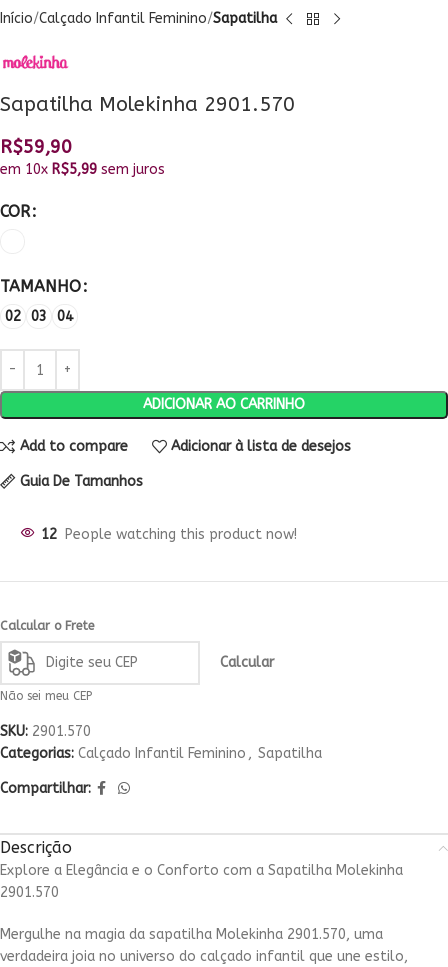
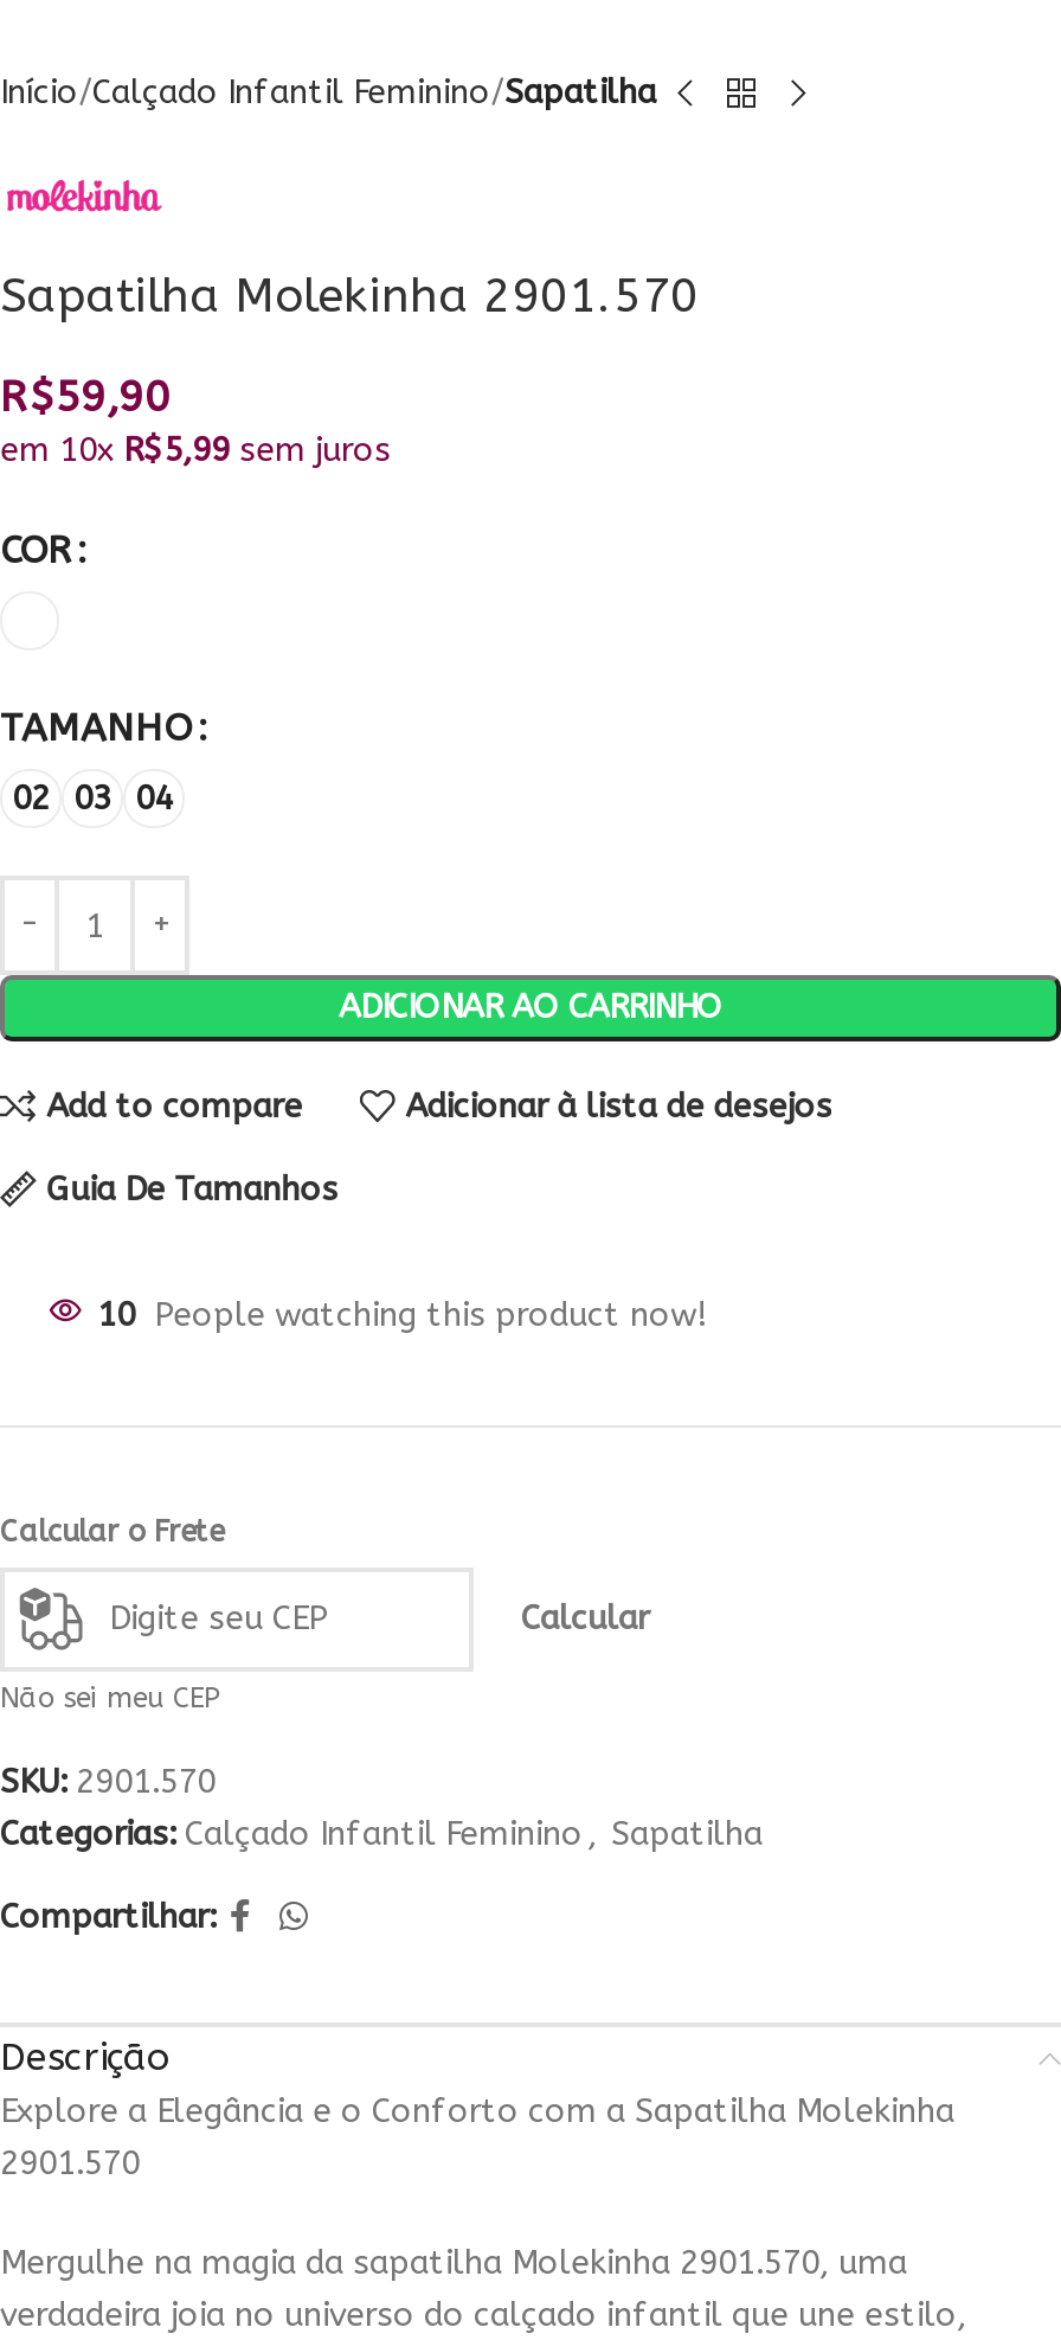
[41,526,297,543] 12 People watching this product now! -> [97,1296,703,1336] 10 People watching this product now!

